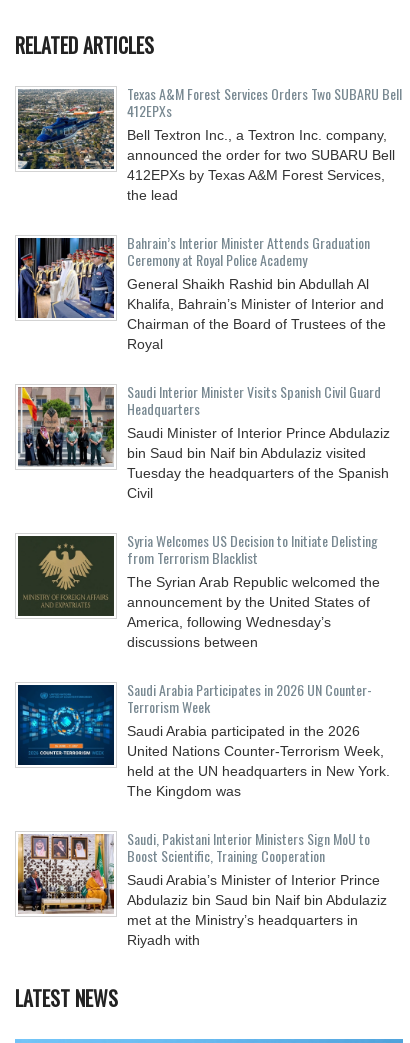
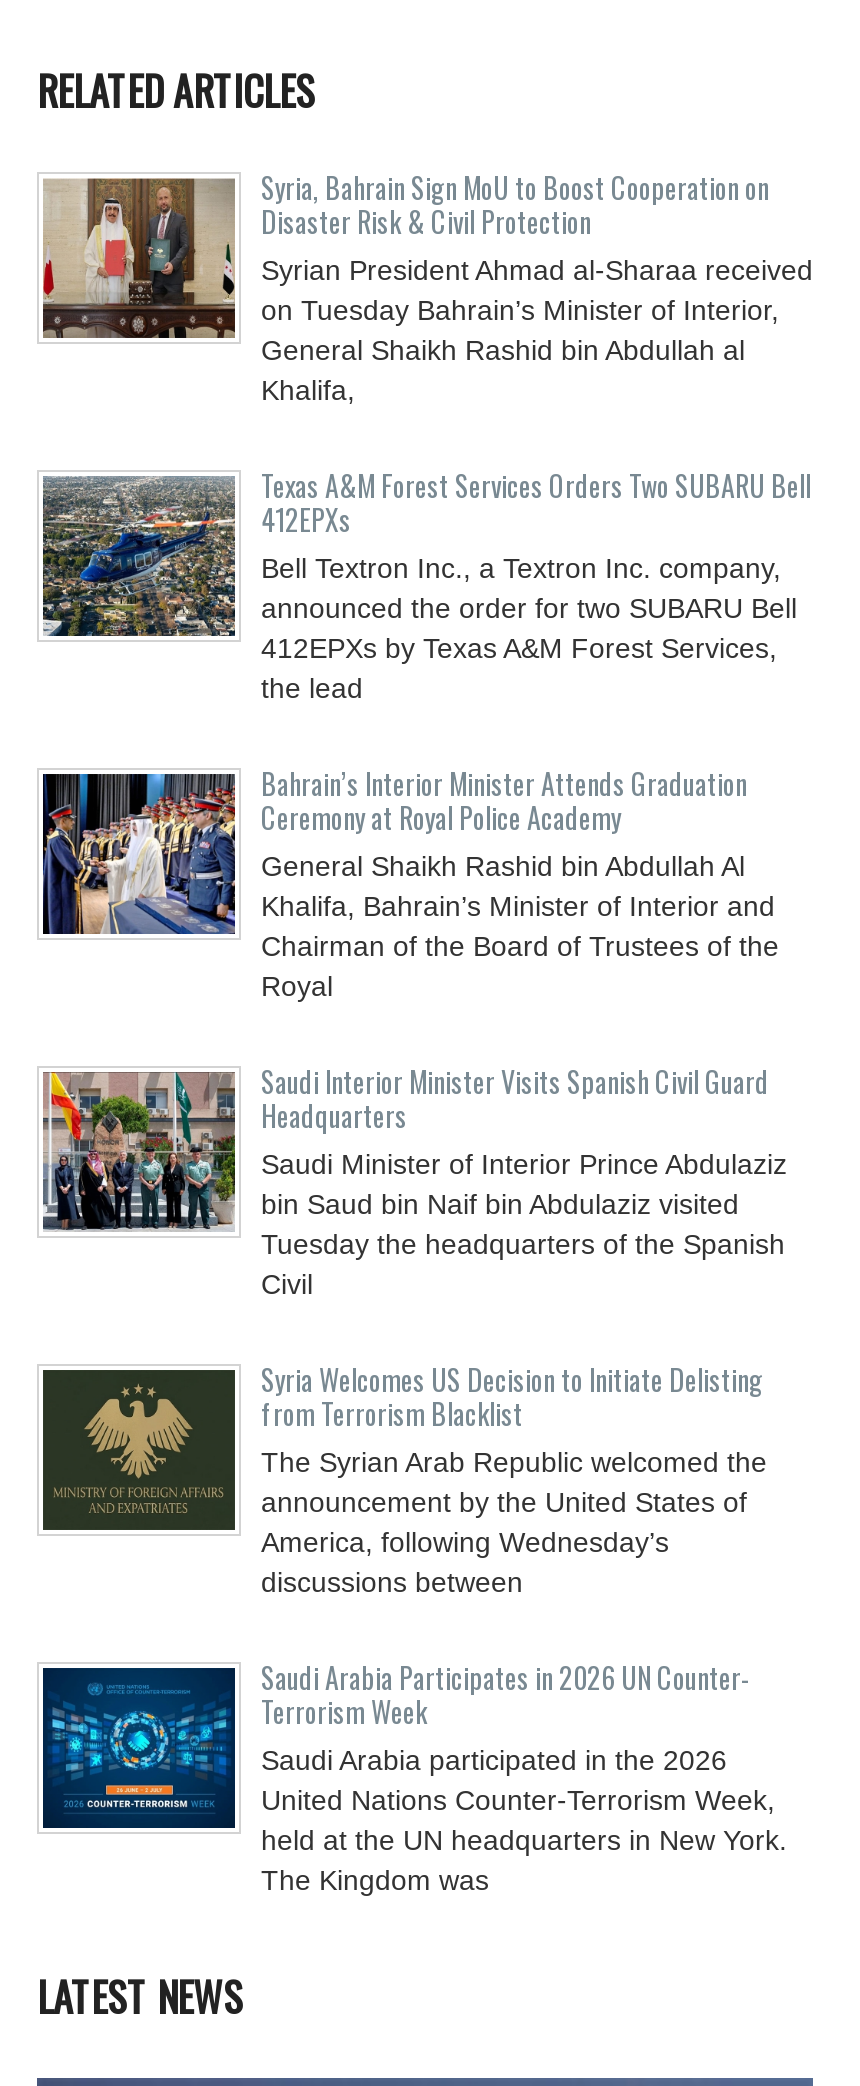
none -> [41,165,813,405] [image] | Syria, Bahrain Sign MoU to Boost Cooperation on | Disaster Risk & Civil Protection | Syrian President Ahmad al-Sharaa received | on Tuesday Bahrain’s Minister of Interior, | General Shaikh Rashid bin Abdullah al | Khalifa,
moved [16,83,402,799] -> [39,463,811,1895]: [image] | Texas A&M Forest Services Orders Two SUBARU Bell | 412EPXs | ... | held at the UN headquarters in New York. | The Kingdom was
[17,828,387,948] [image] | Saudi, Pakistani Interior Ministers Sign MoU to | Boost Scientific, Training Cooperation | Saudi Arabia’s Minister of Interior Prince | Abdulaziz bin Saud bin Naif bin Abdulaziz | met at the Ministry’s headquarters in | Riyadh with -> none

